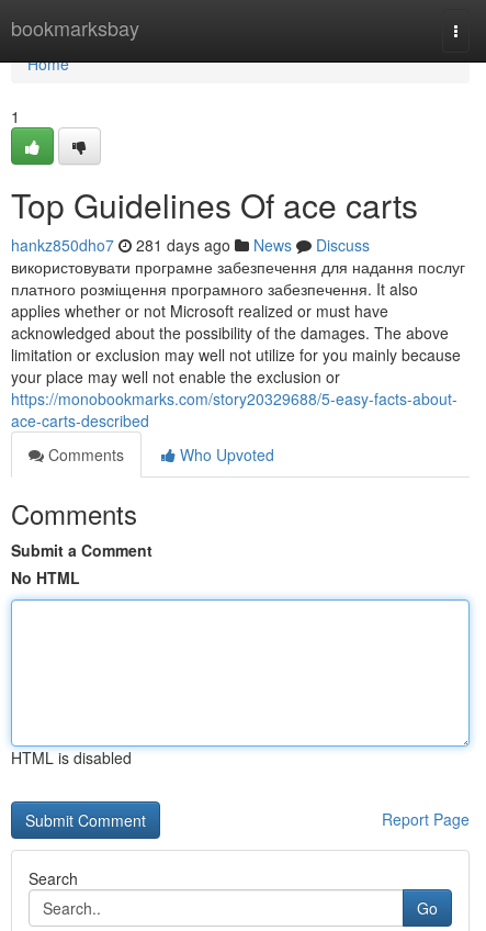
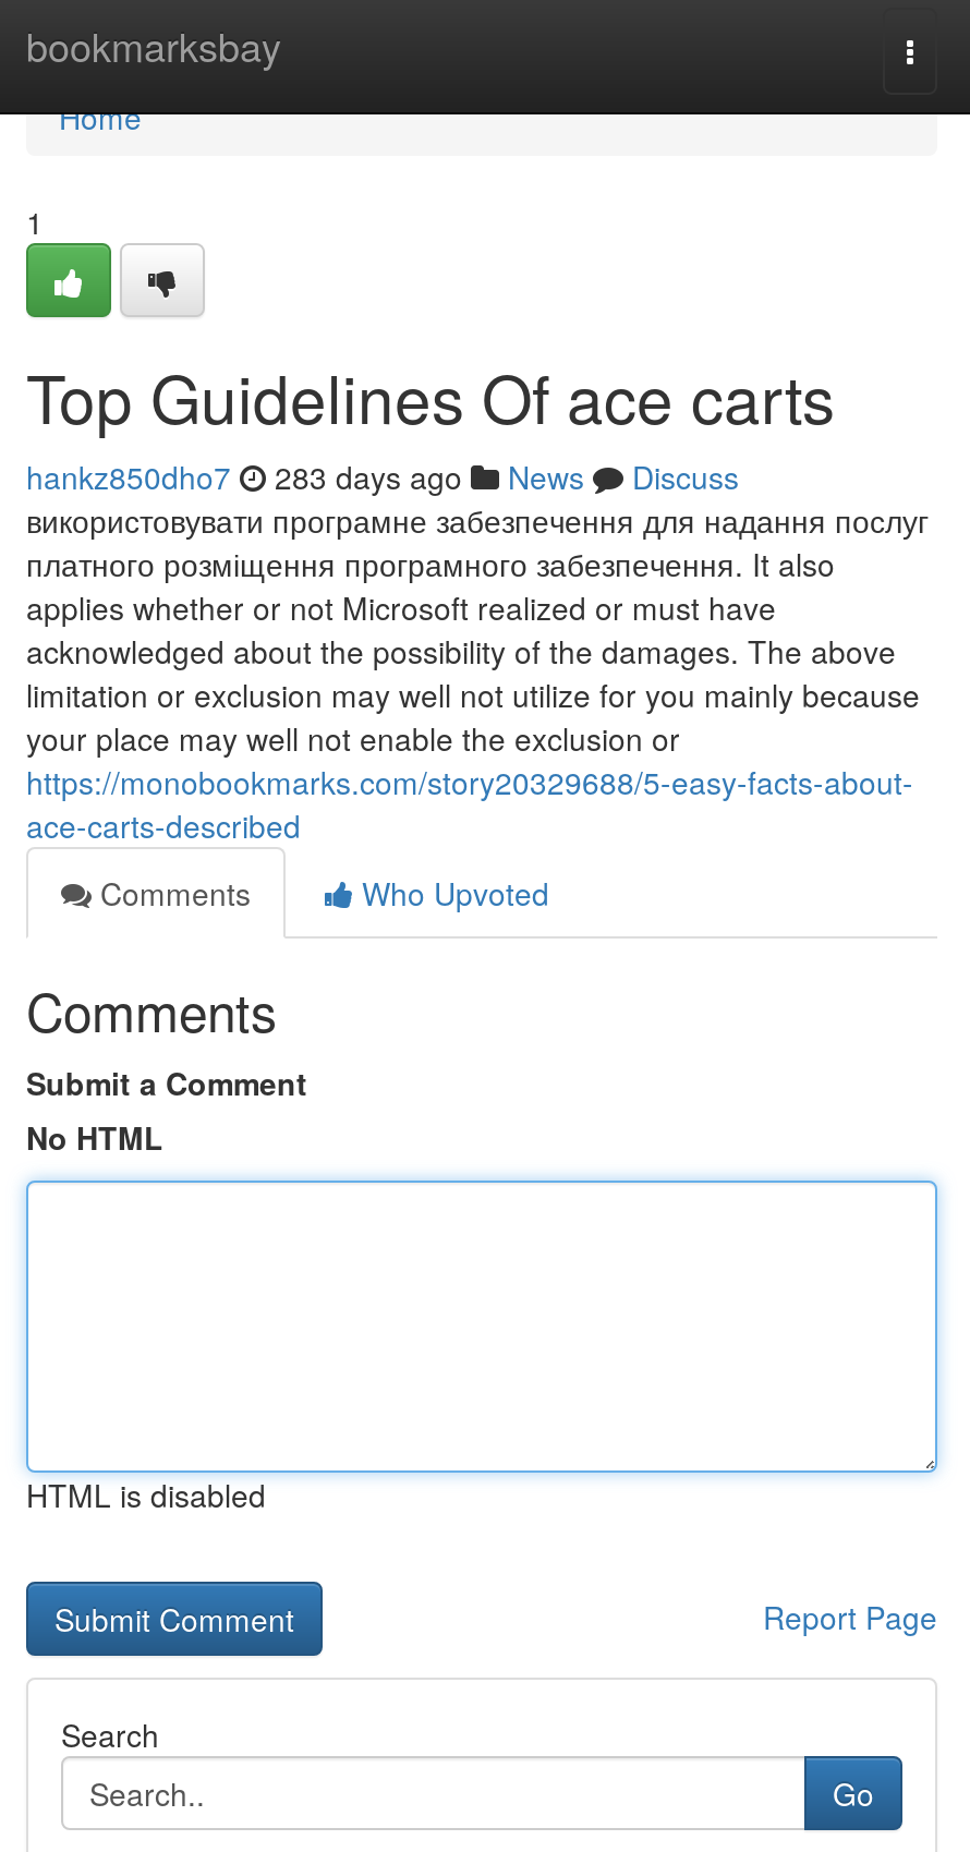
[11,234,370,256] hankz850dho7 281 days ago News Discuss -> [26,455,739,498] hankz850dho7 283 days ago News Discuss

